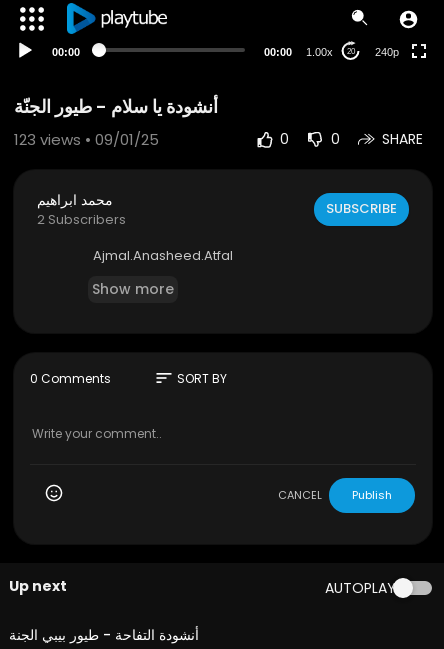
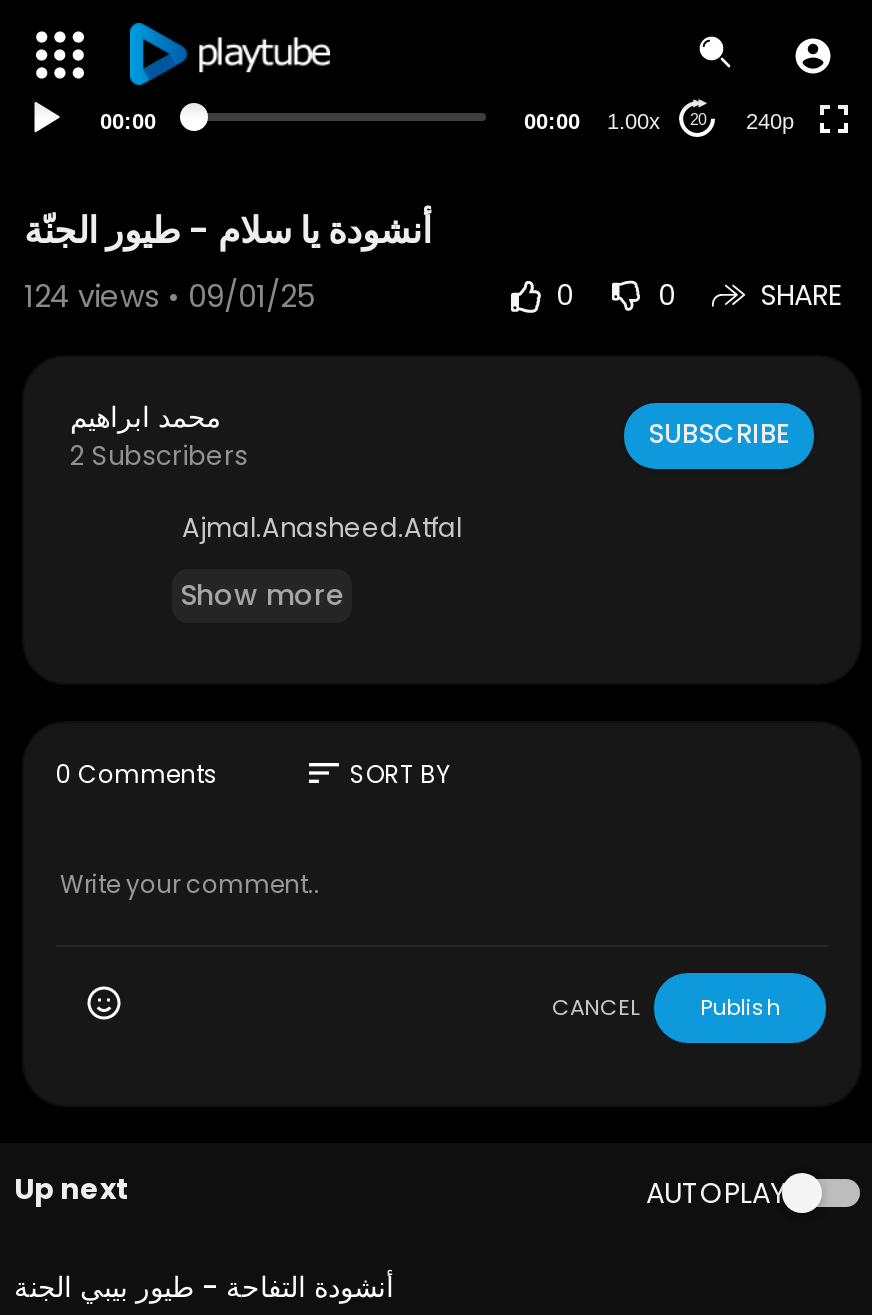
[14,128,159,149] 123 views • 09/01/25 -> [24,274,316,316] 124 views • 09/01/25

